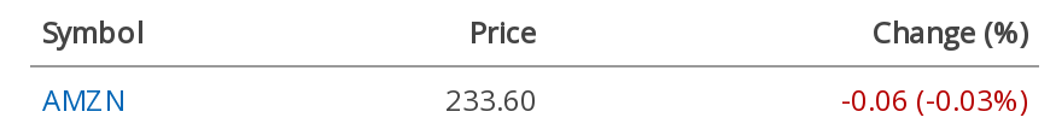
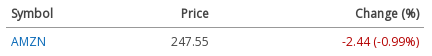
[445,78,537,119] 233.60 -> [171,32,209,49] 247.55
[841,78,1027,119] -0.06 (-0.03%) -> [342,32,419,49] -2.44 (-0.99%)

